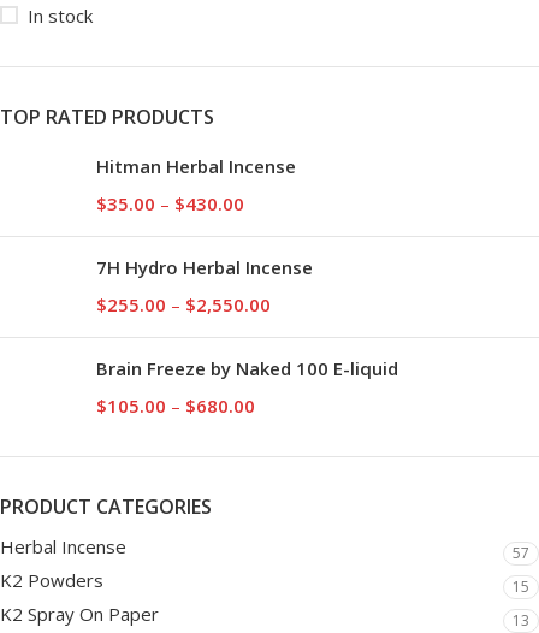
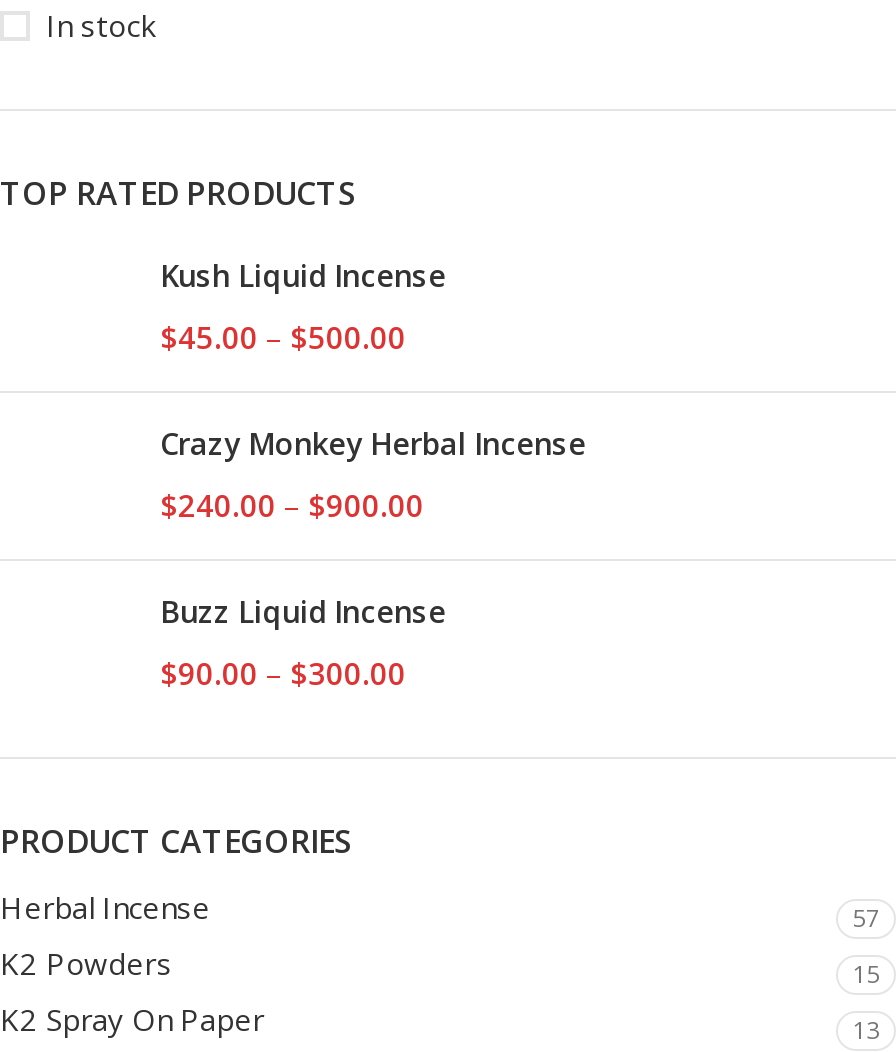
[96,153,296,178] Hitman Herbal Incense -> [160,255,446,295] Kush Liquid Incense
[96,191,244,215] $35.00 – $430.00 -> [160,317,406,357] $45.00 – $500.00
[96,255,313,279] 7H Hydro Herbal Incense -> [160,423,586,463] Crazy Monkey Herbal Incense
[96,292,271,316] $255.00 – $2,550.00 -> [160,485,424,525] $240.00 – $900.00
[96,356,398,380] Brain Freeze by Naked 100 E-liquid -> [160,591,446,631] Buzz Liquid Incense
[96,393,255,417] $105.00 – $680.00 -> [160,653,406,693] $90.00 – $300.00

